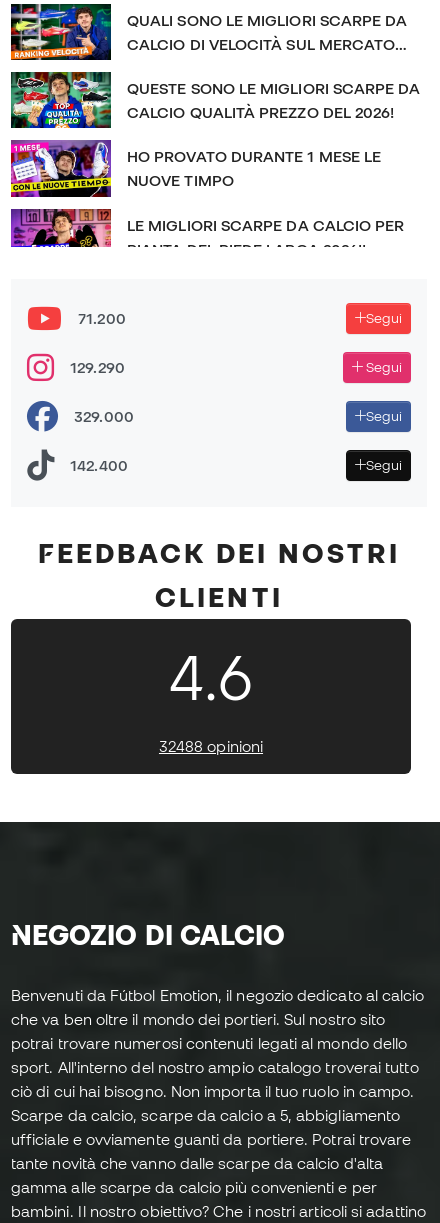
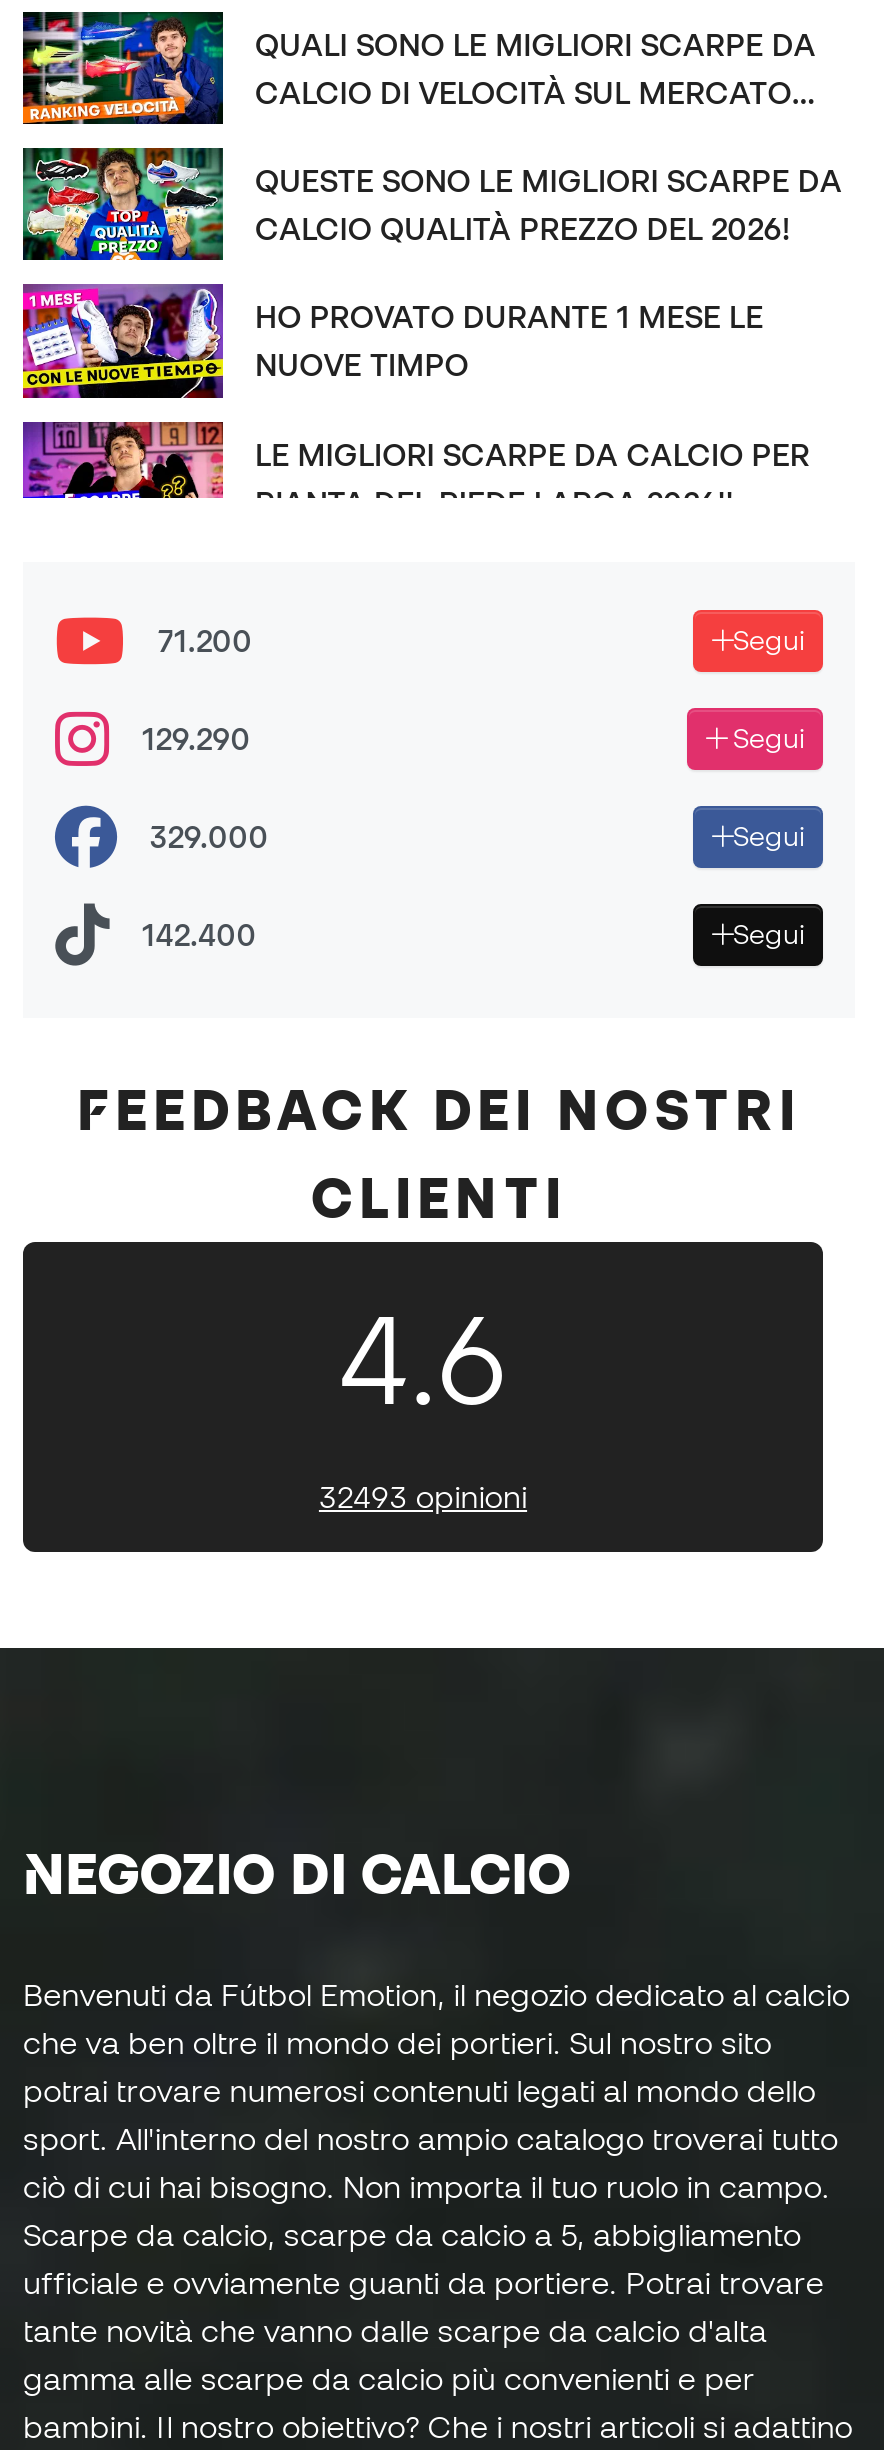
[159,737,263,755] 32488 opinioni -> [319,1478,527,1514] 32493 opinioni

